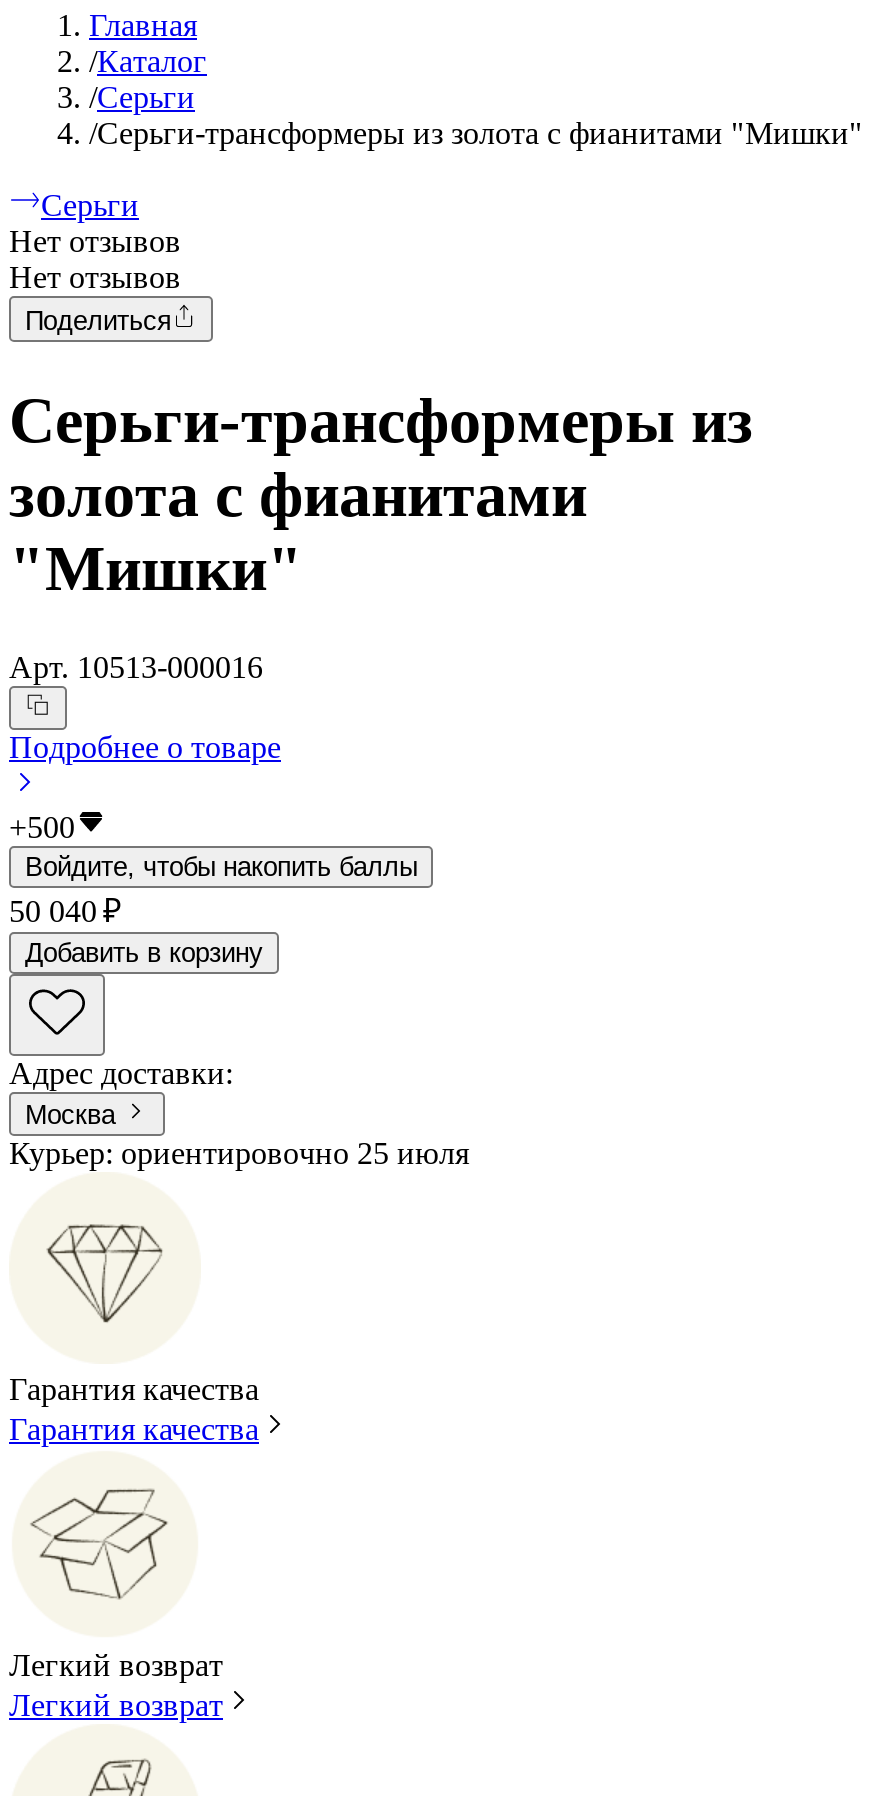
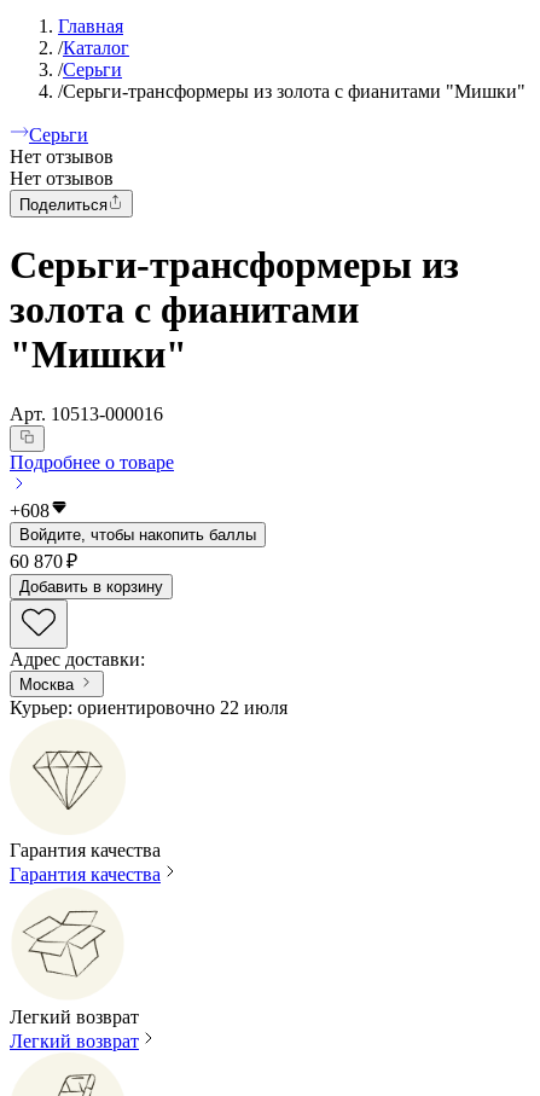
[9,810,75,844] +500 -> [10,500,50,521] +608
[9,894,121,928] 50 040 ₽ -> [10,551,77,571] 60 870 ₽
[9,1136,469,1170] Курьер: ориентировочно 25 июля -> [10,697,288,718] Курьер: ориентировочно 22 июля

